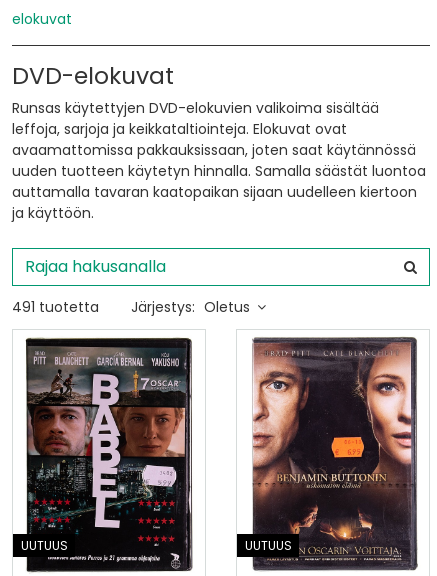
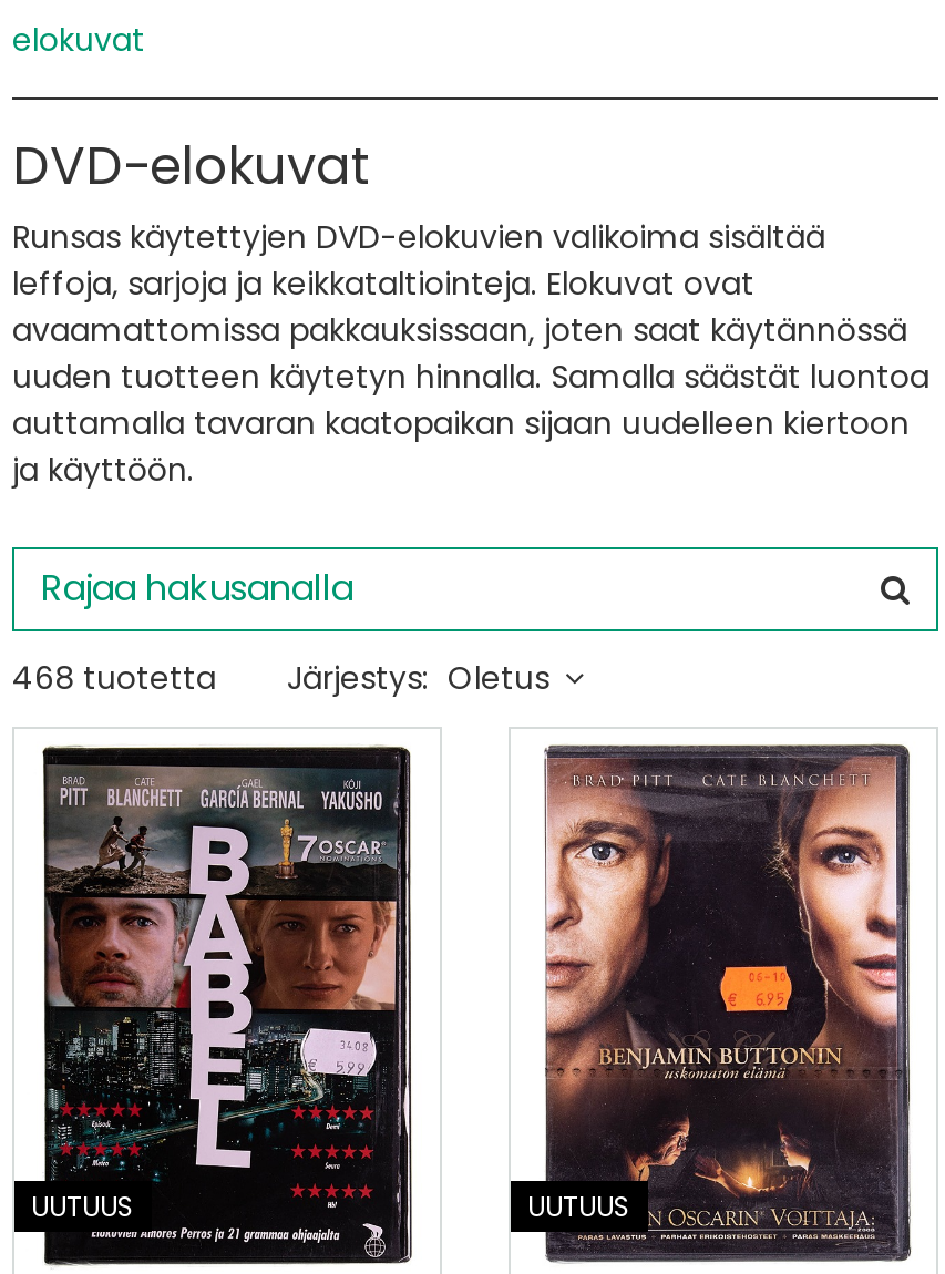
[12,297,249,317] 491 tuotetta Järjestys: Oletus -> [12,656,549,701] 468 tuotetta Järjestys: Oletus

